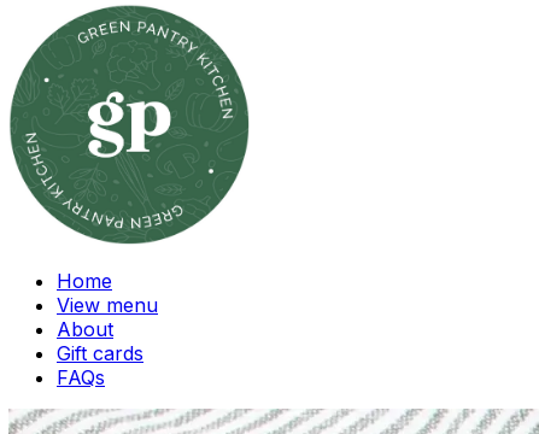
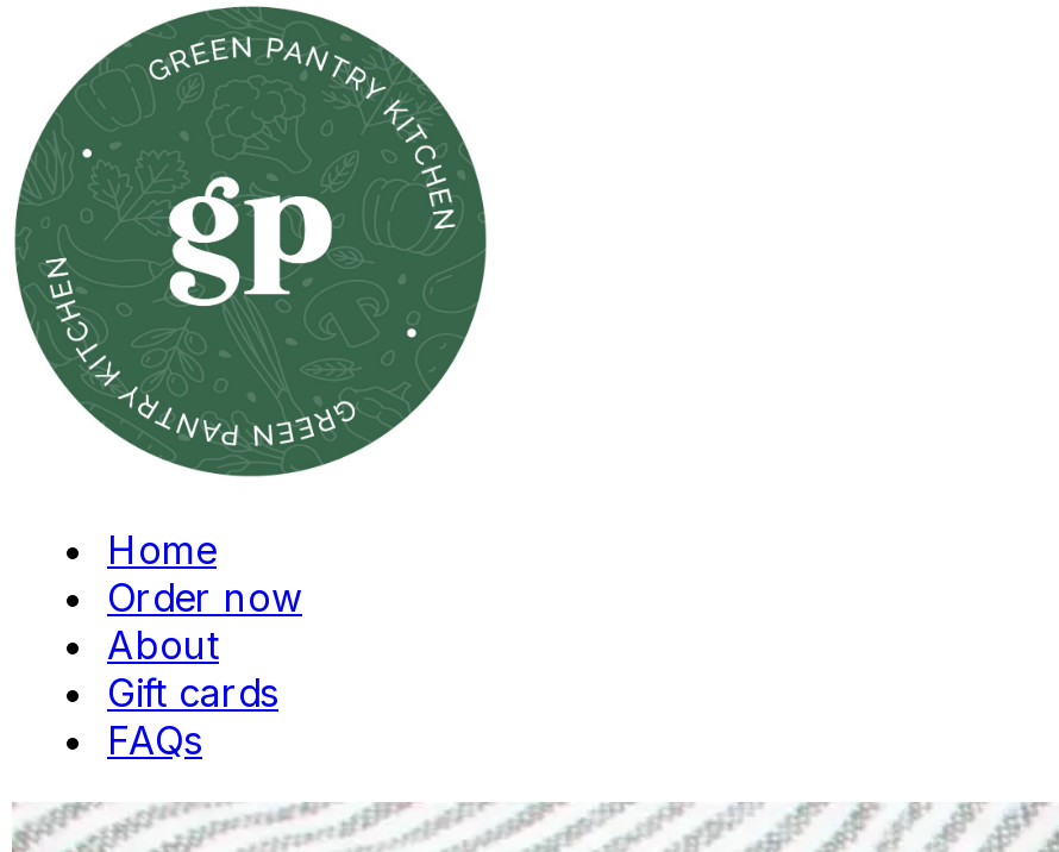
[57,293,158,317] View menu -> [107,574,302,621] Order now

